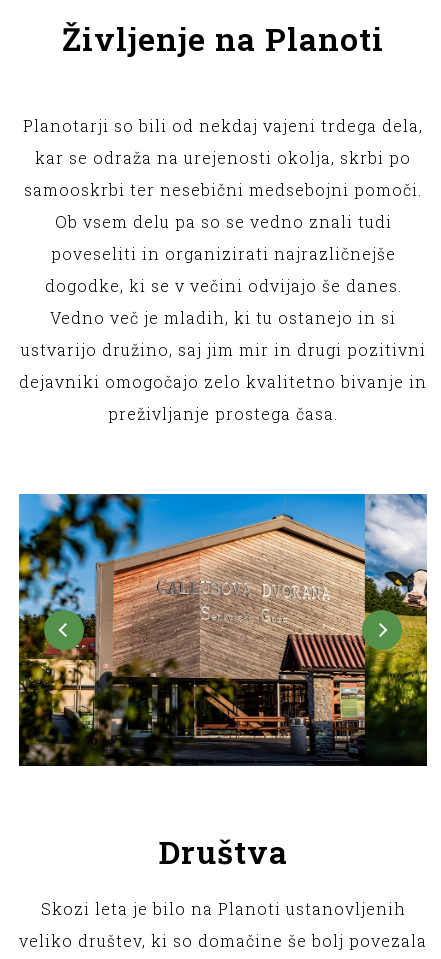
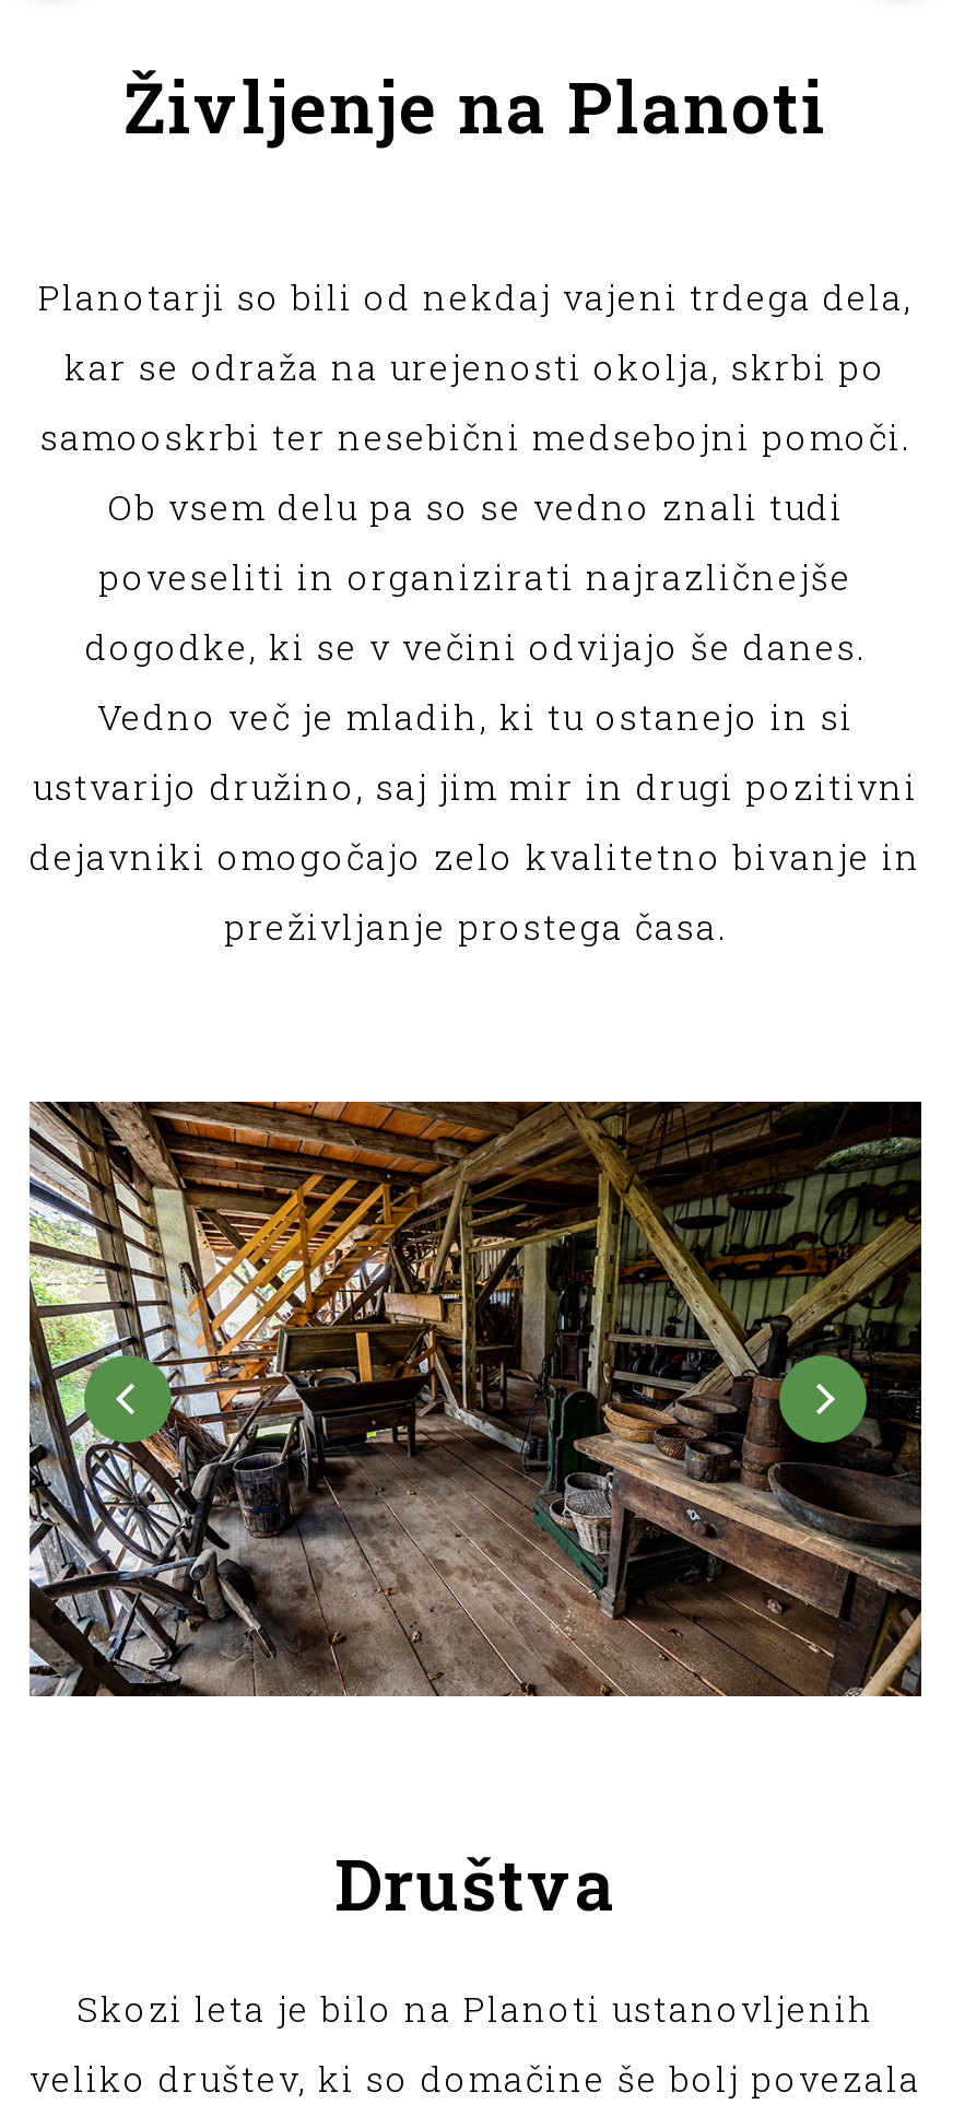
[18,493,428,767] [image] -> [27,1100,923,1698] [image]

